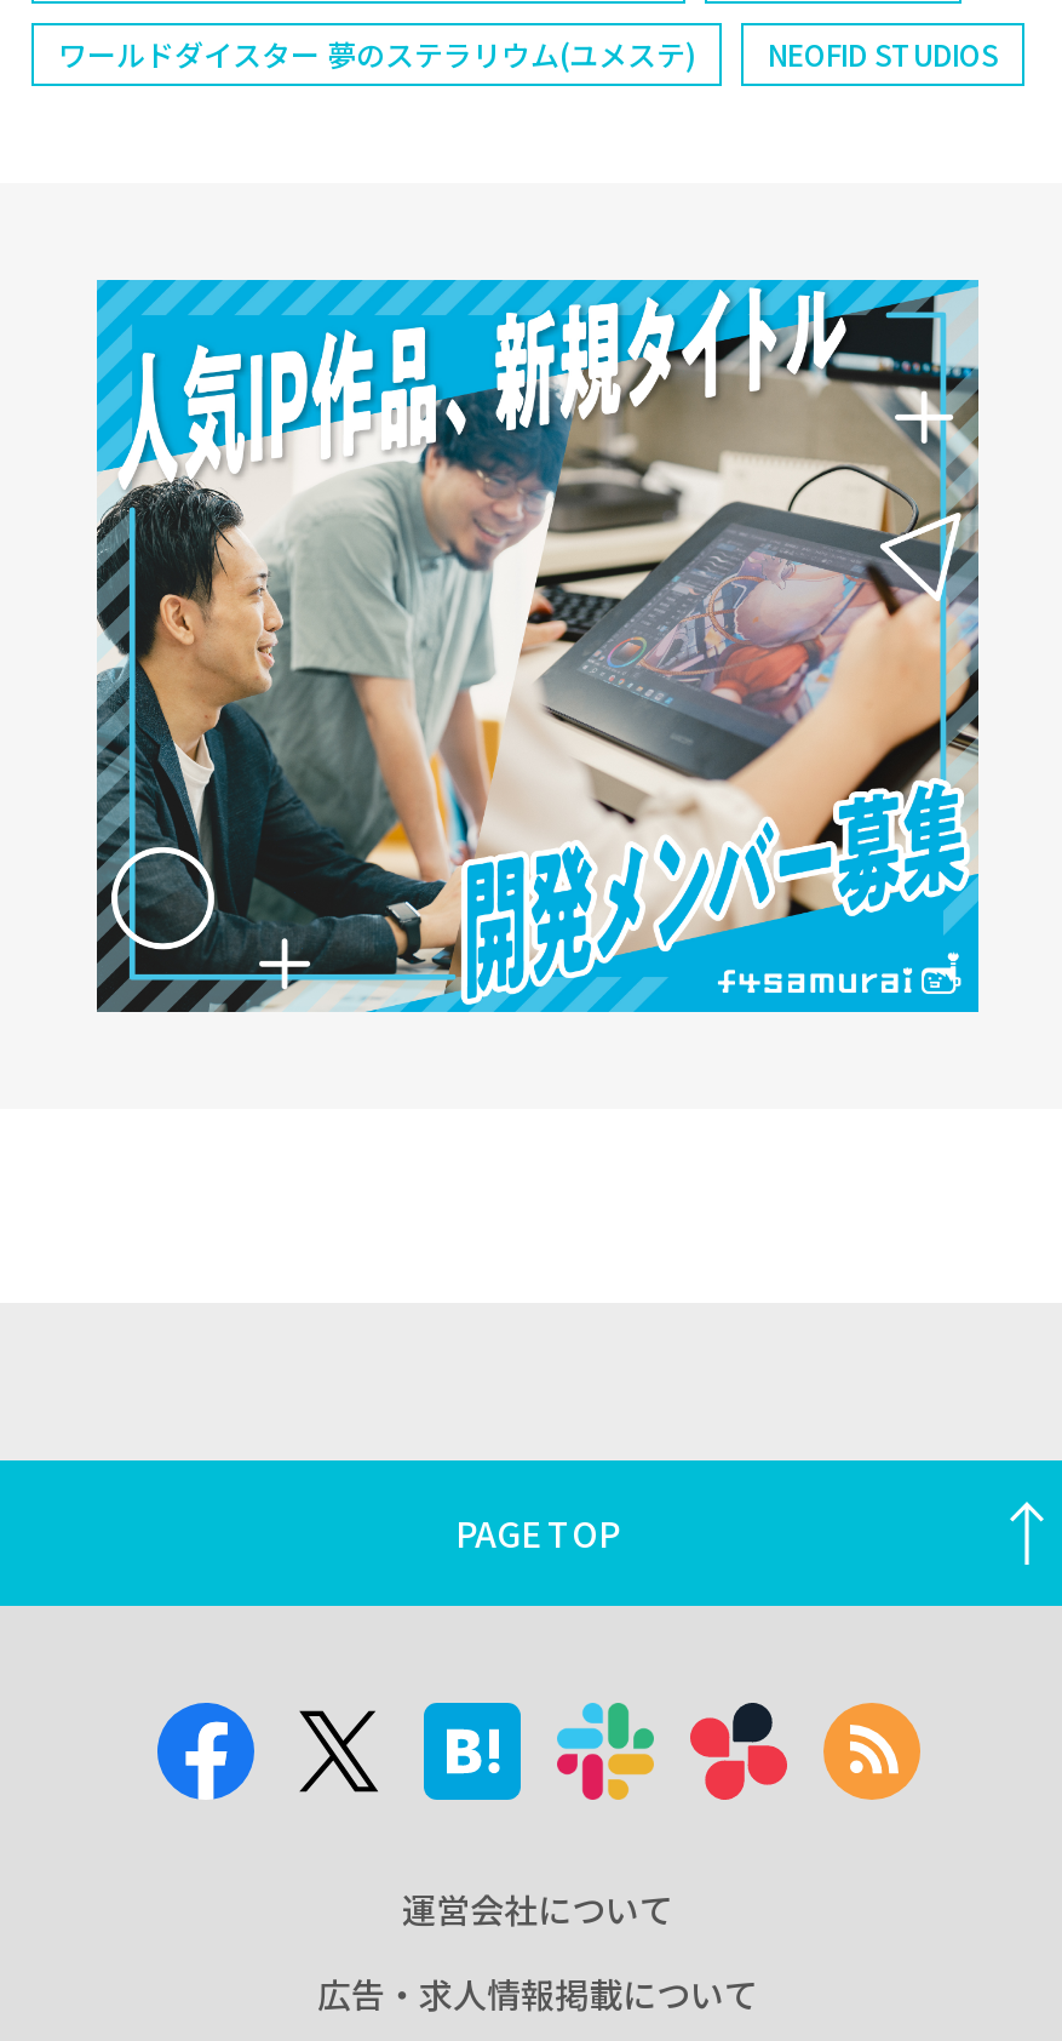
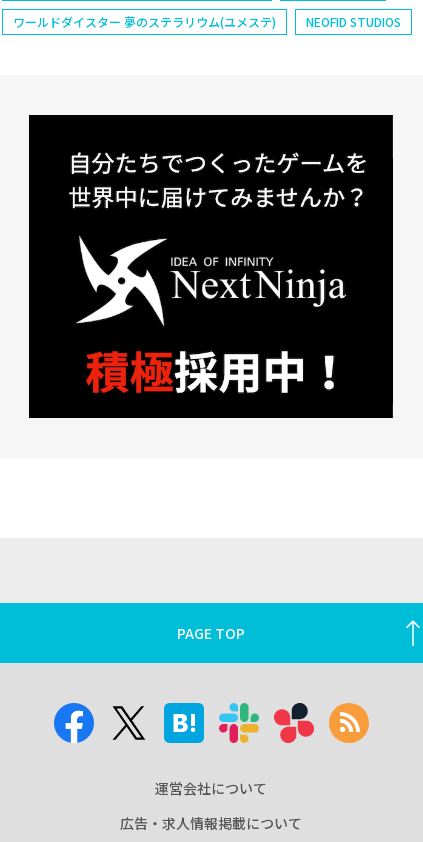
[94,279,981,1013] [image] -> [28,114,394,419] [image]

